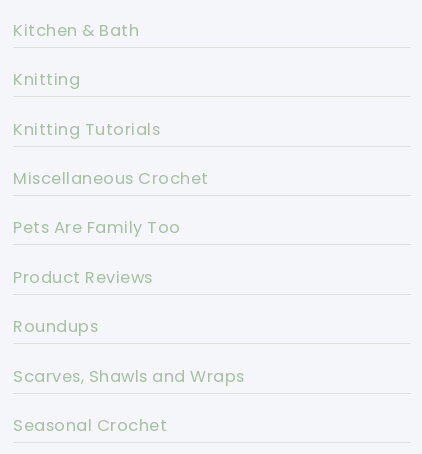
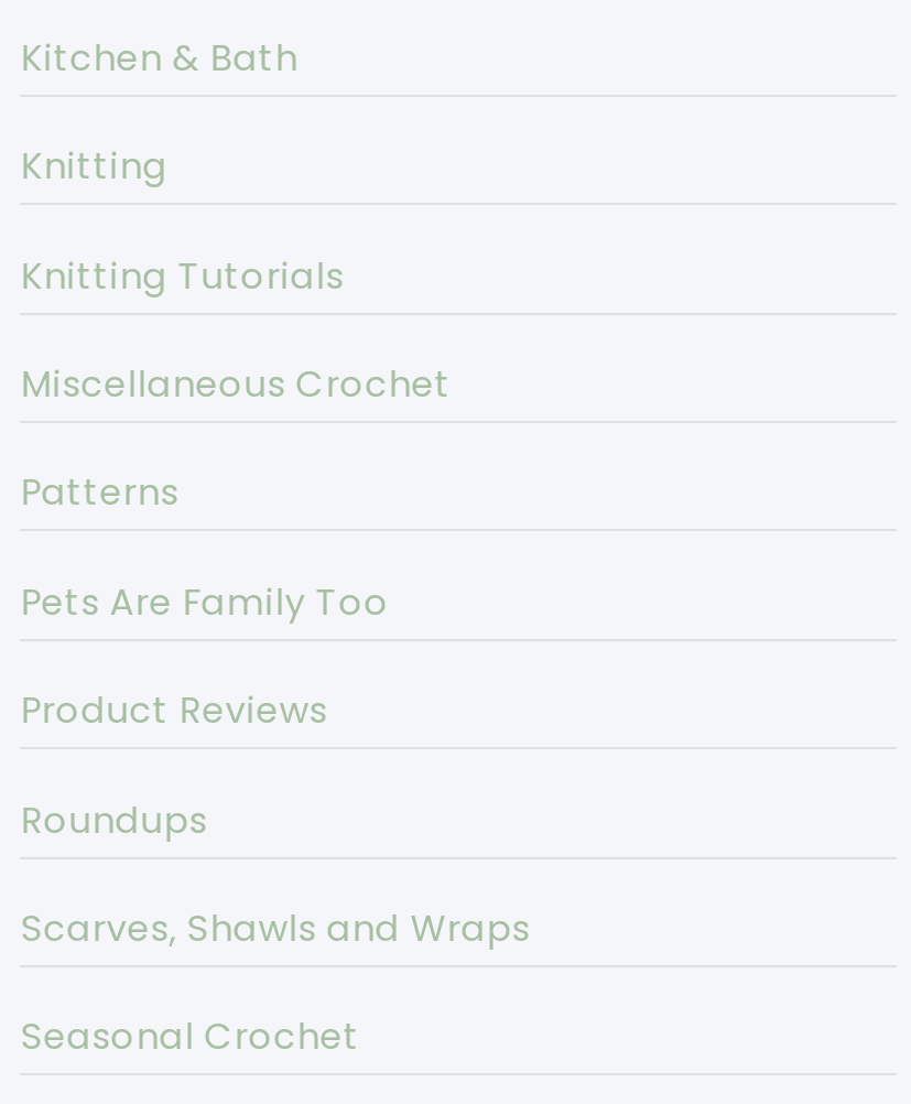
none -> [20,468,179,519] Patterns

